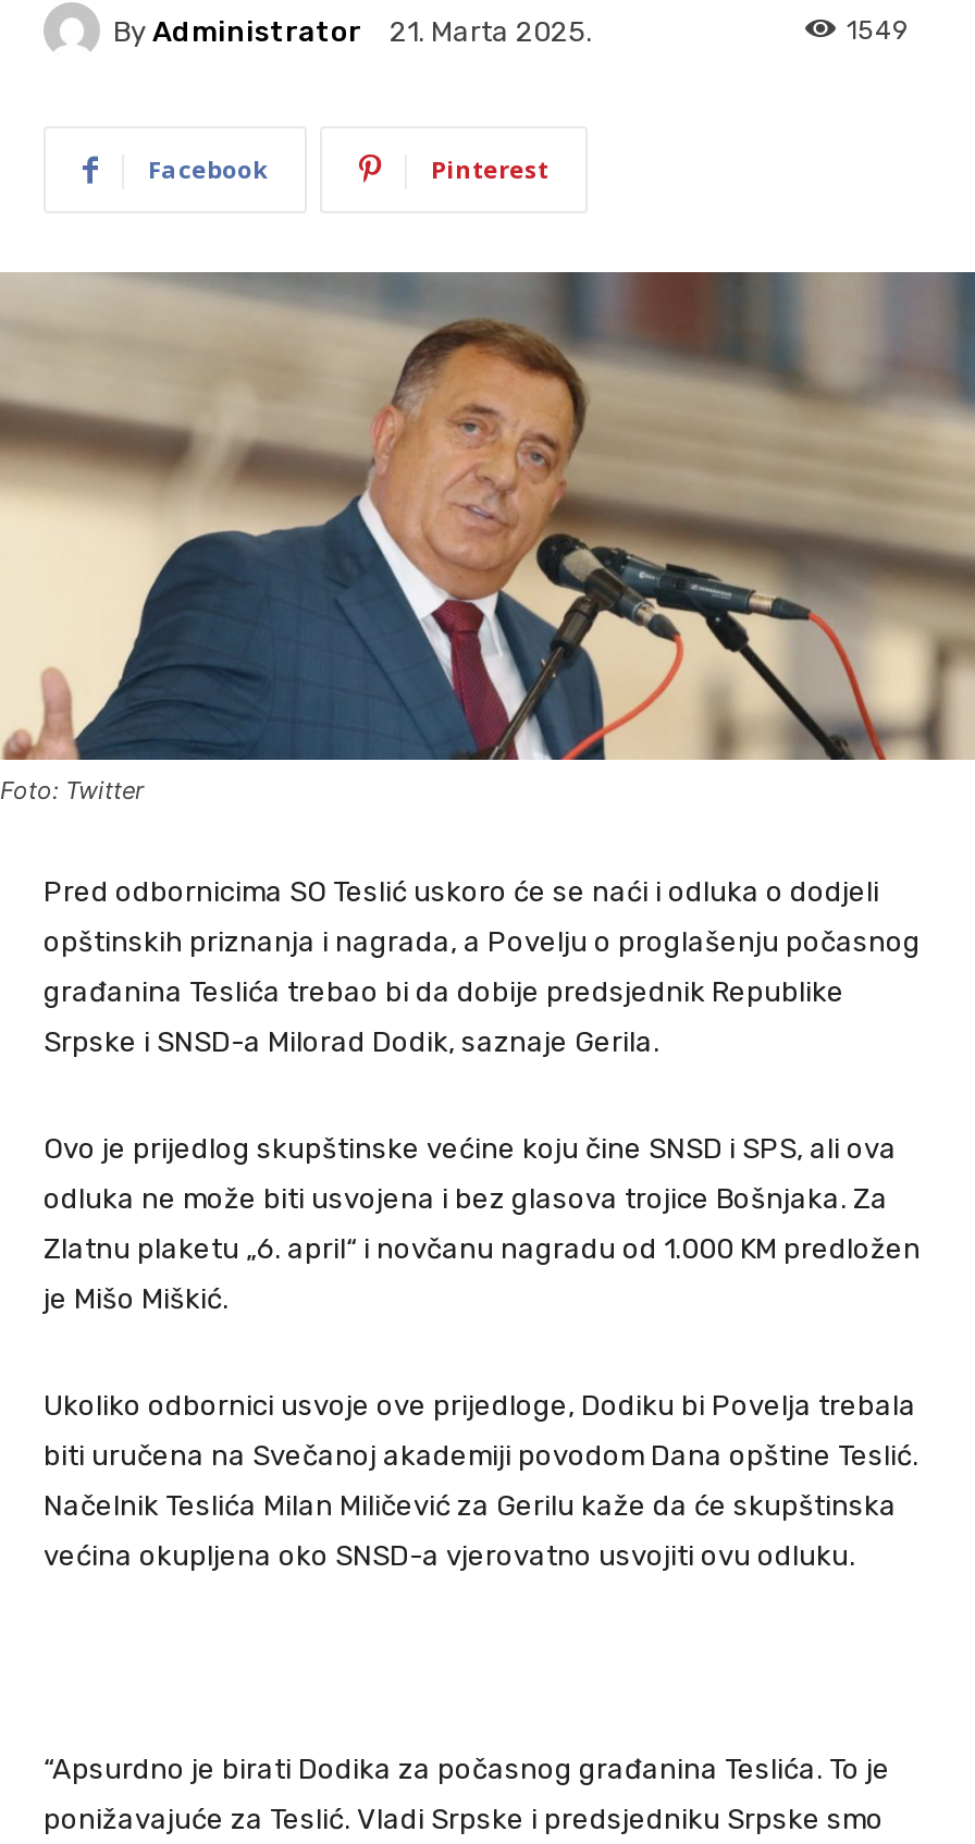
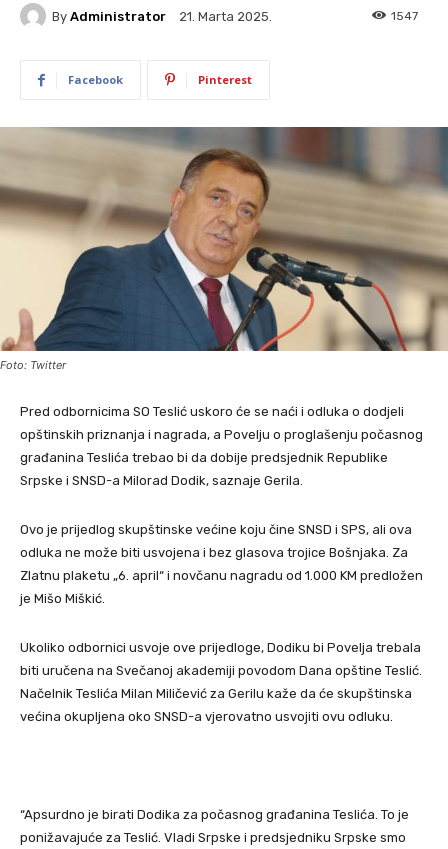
[847,15,910,46] 1549 -> [391,9,418,23] 1547

